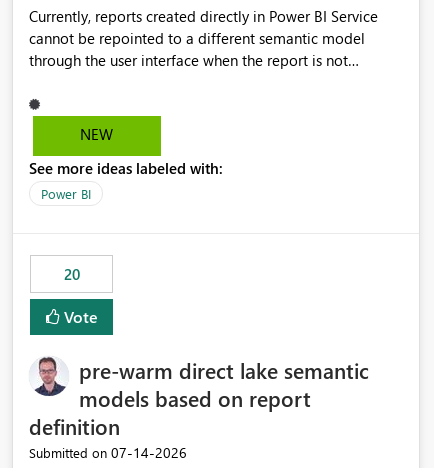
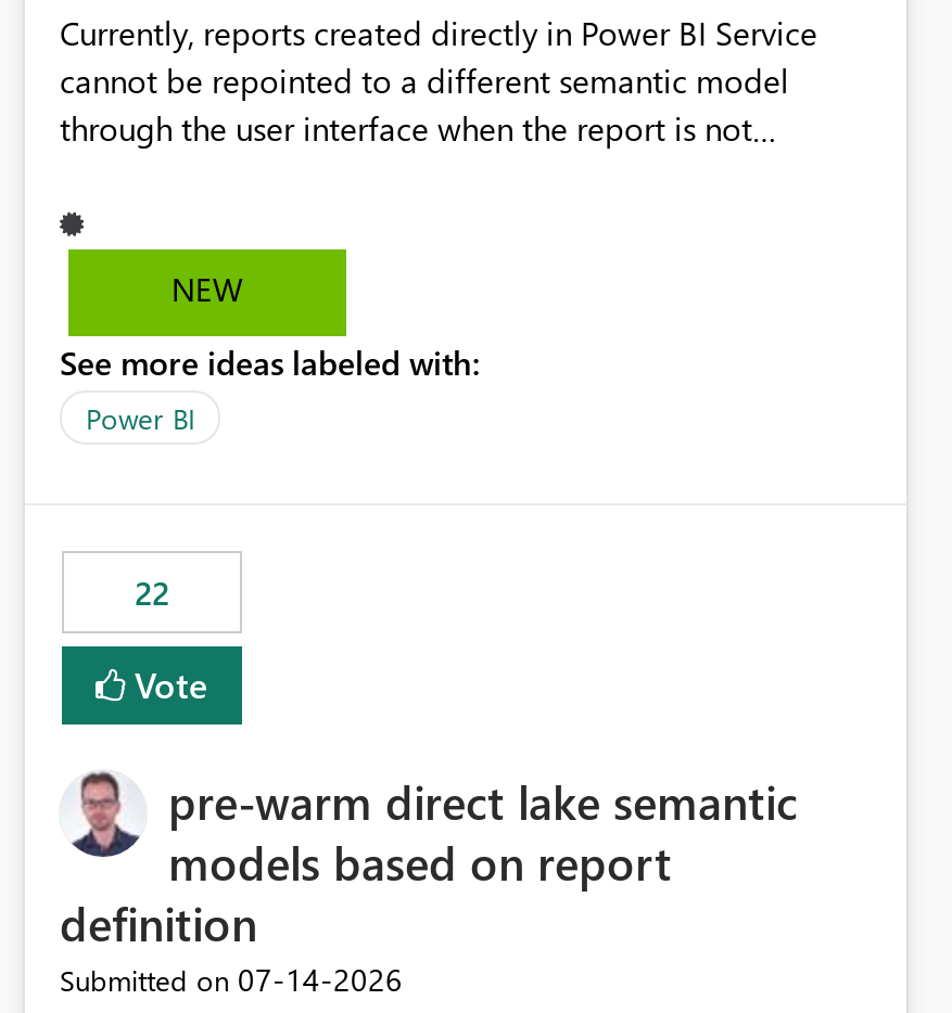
[63,264,79,284] 20 -> [135,571,169,615] 22

